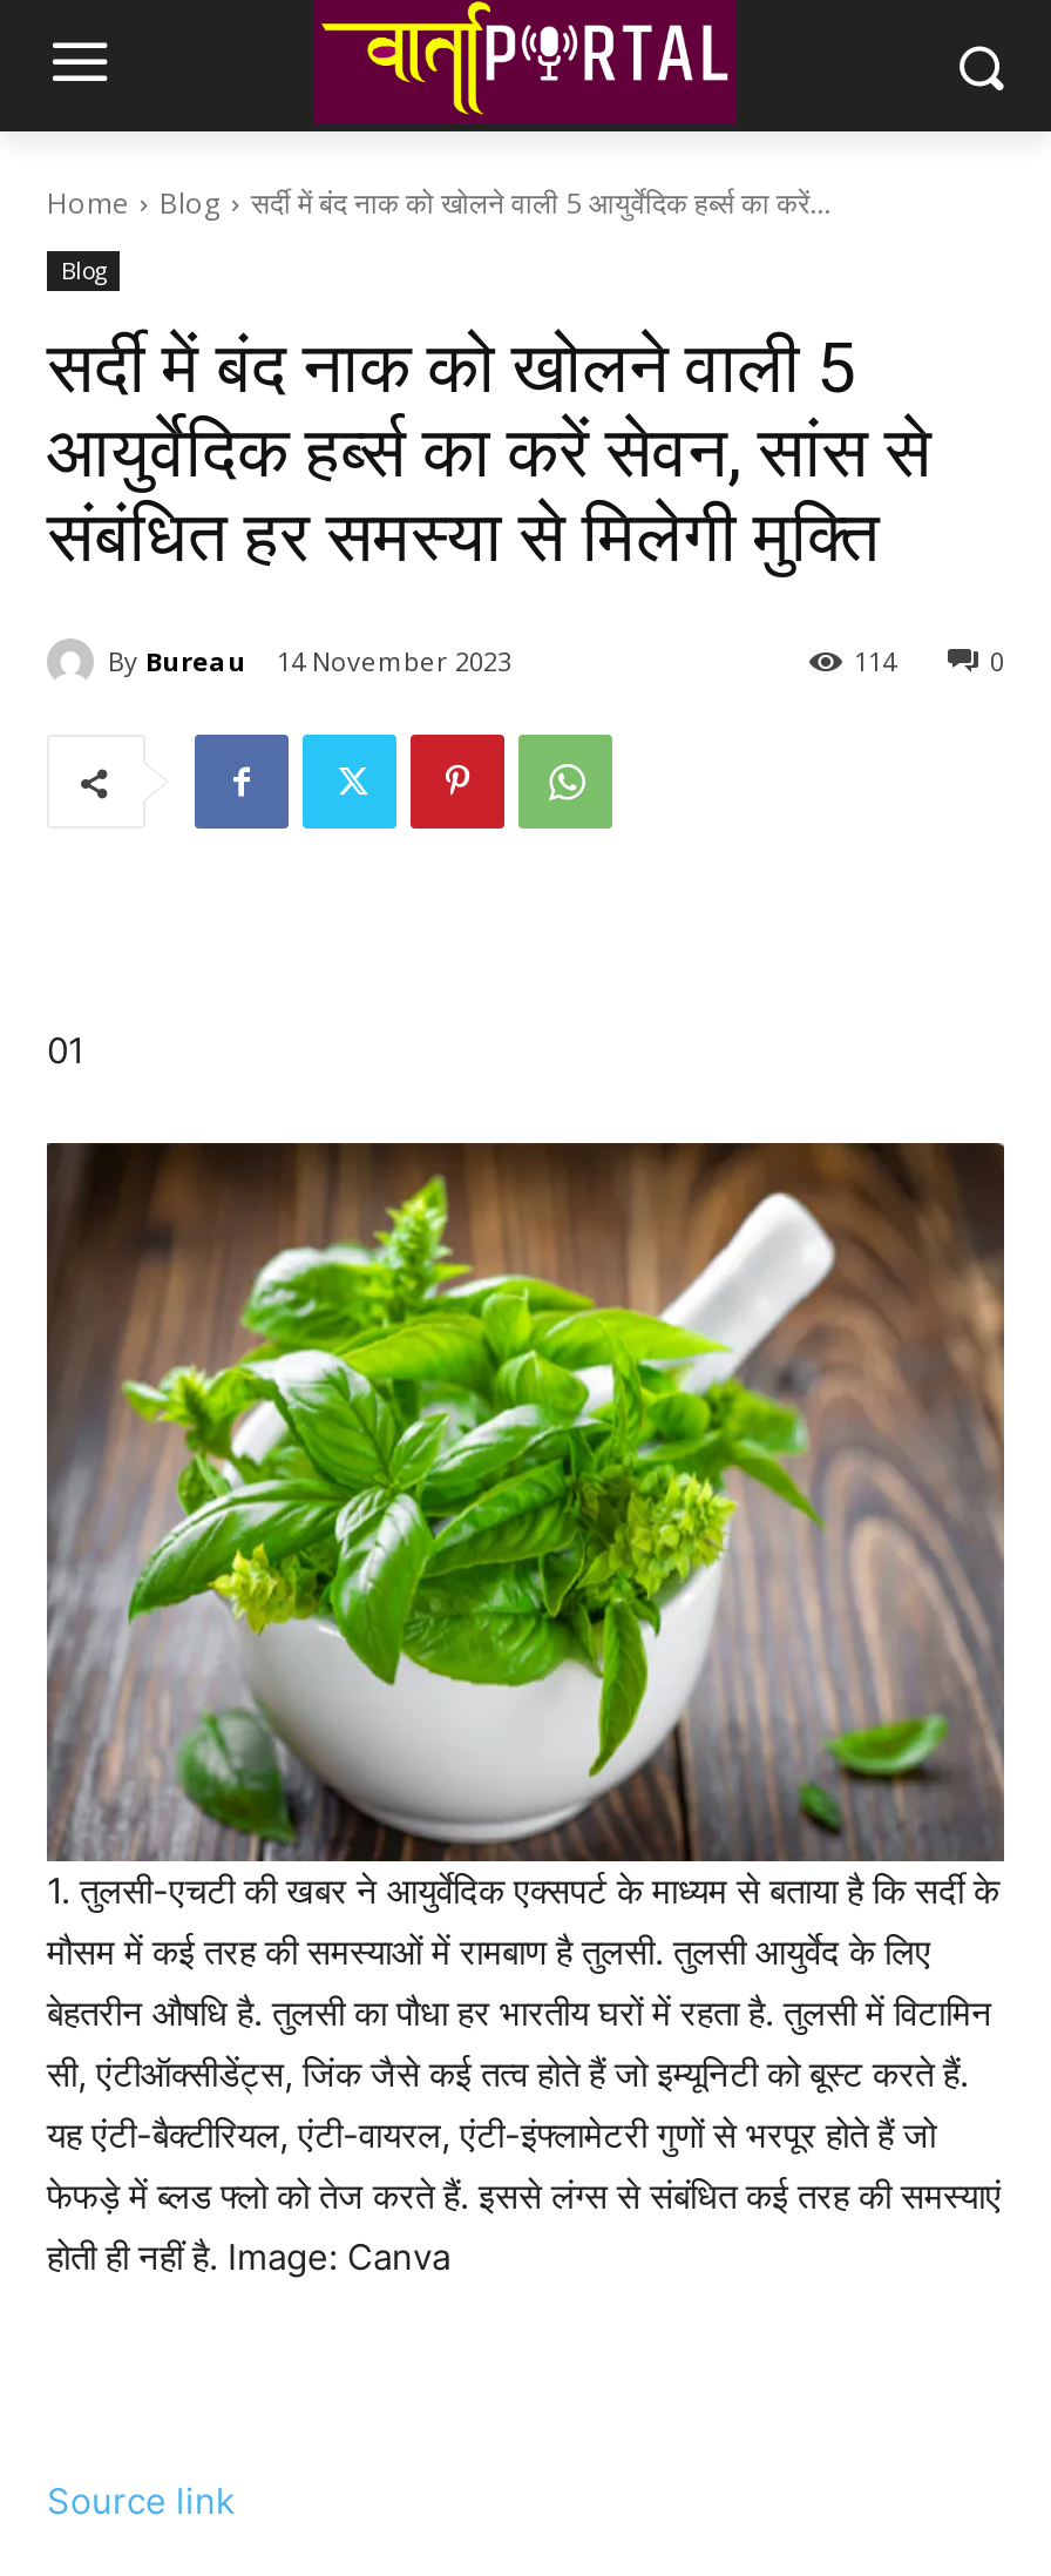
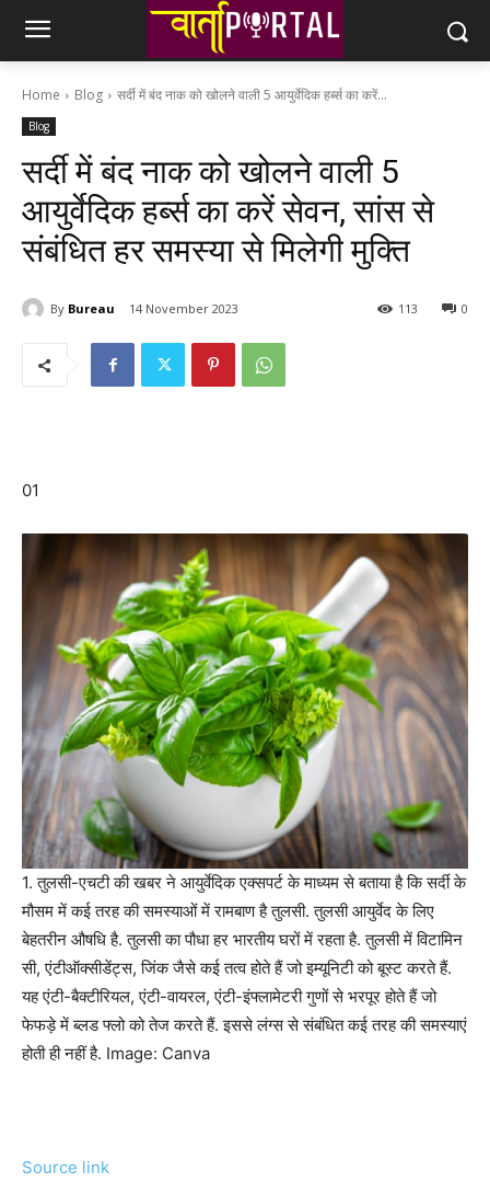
[854,643,896,679] 114 -> [398,300,418,317] 113

